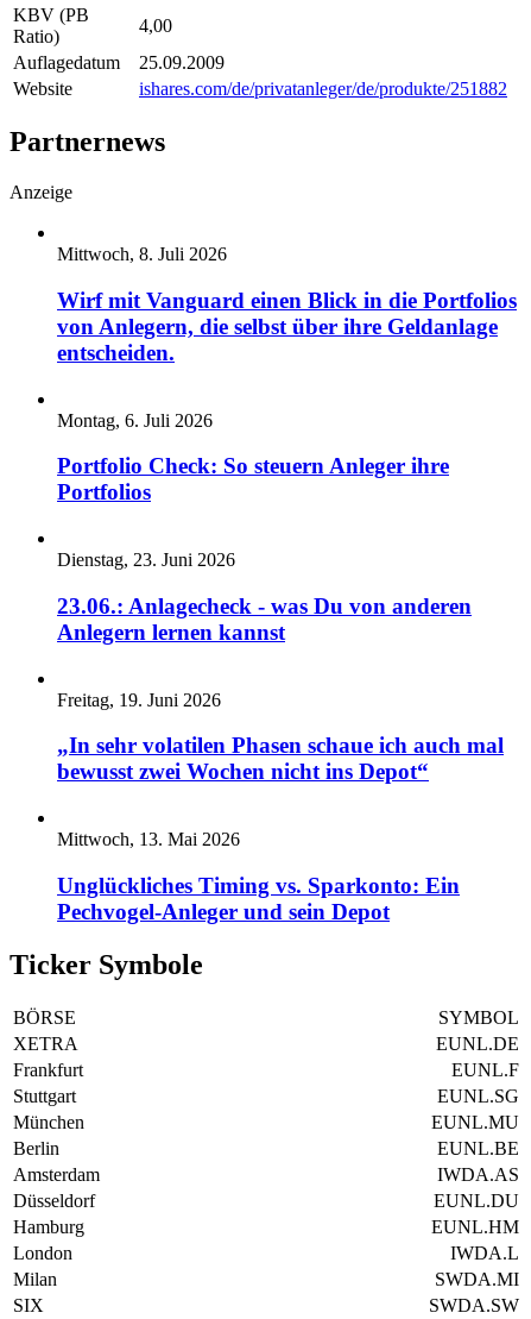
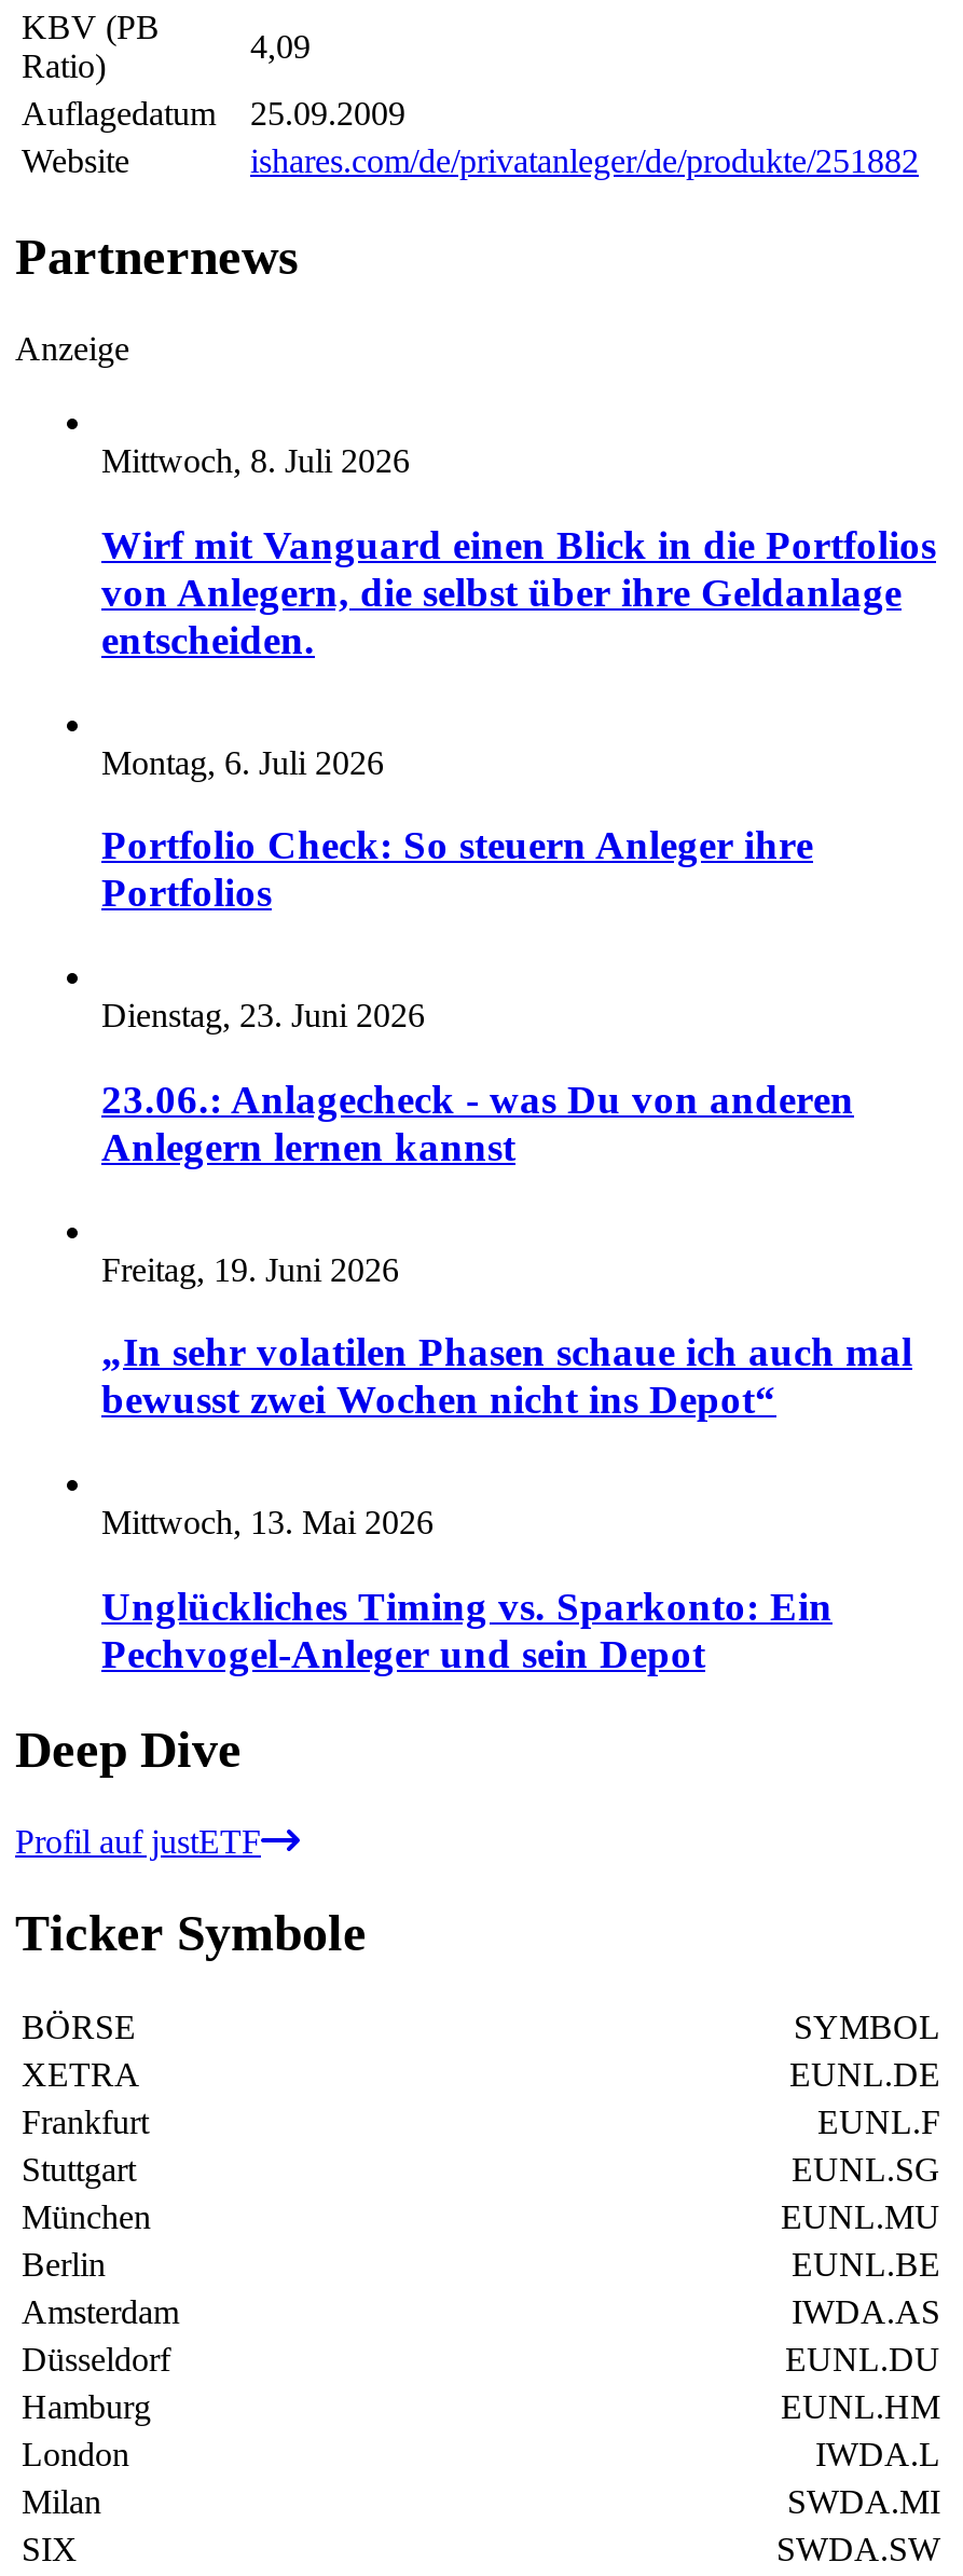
[139,15,172,35] 4,00 -> [250,27,311,64] 4,09
none -> [15,1721,261,1859] Deep Dive | Profil auf justETF

